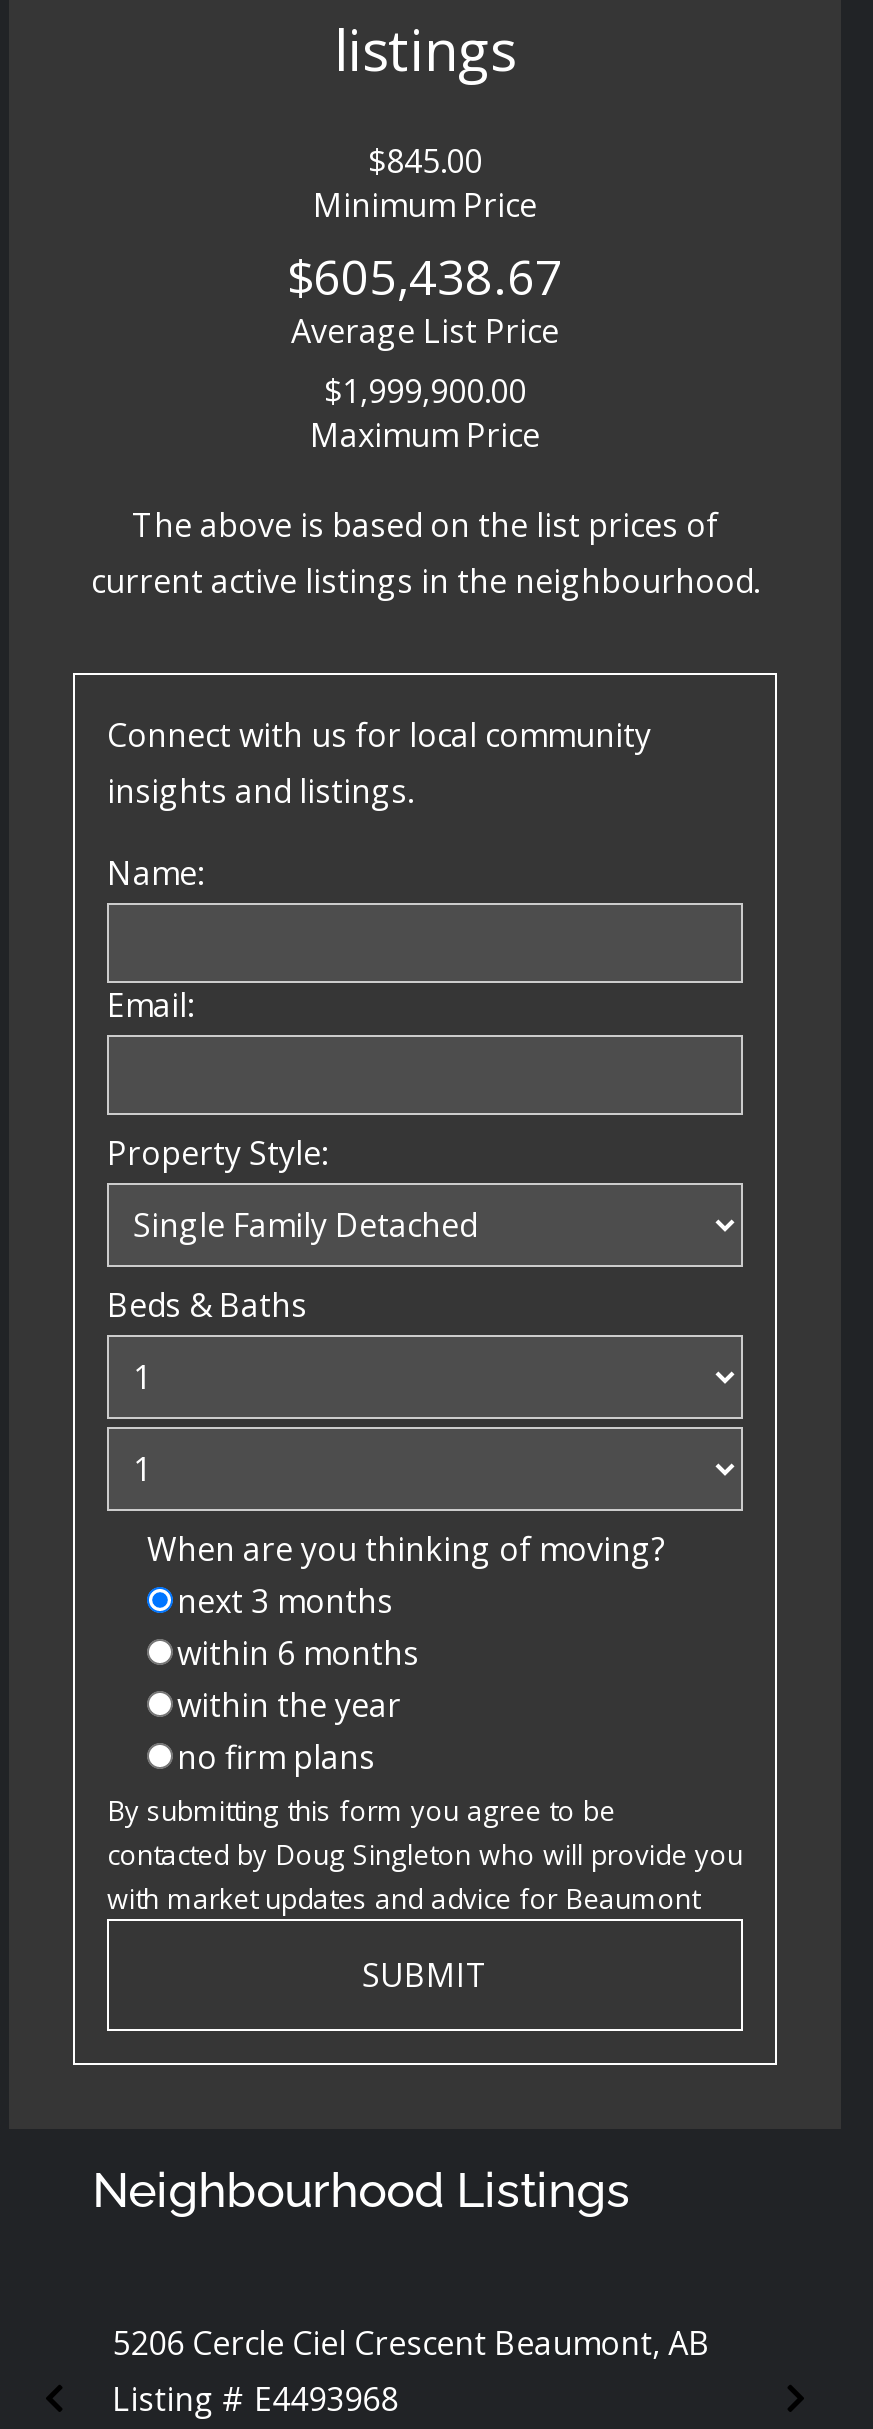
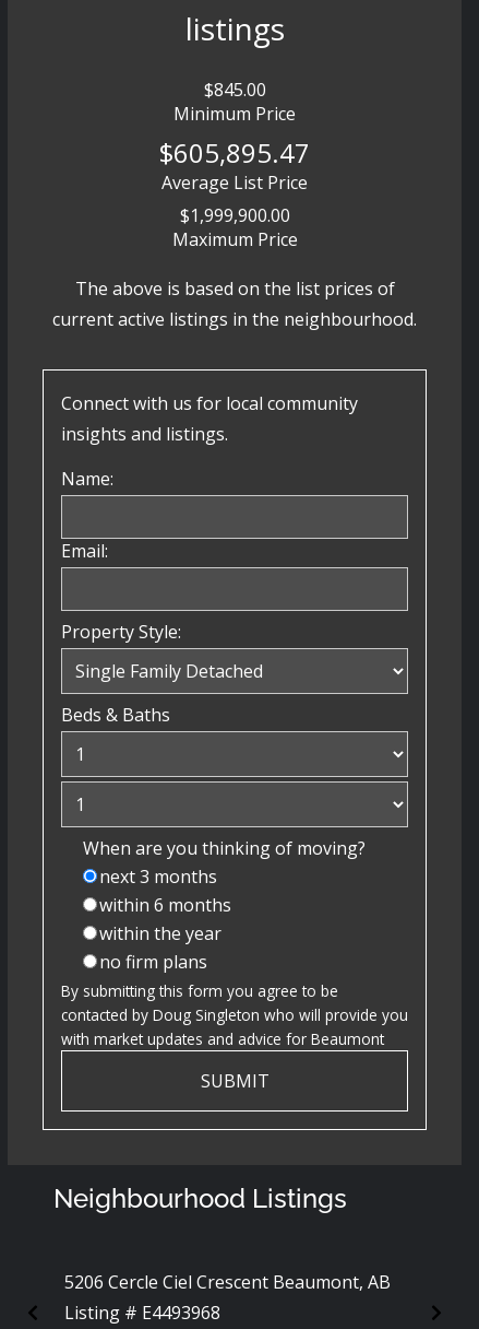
[287,242,563,308] $605,438.67 -> [159,134,310,170] $605,895.47

